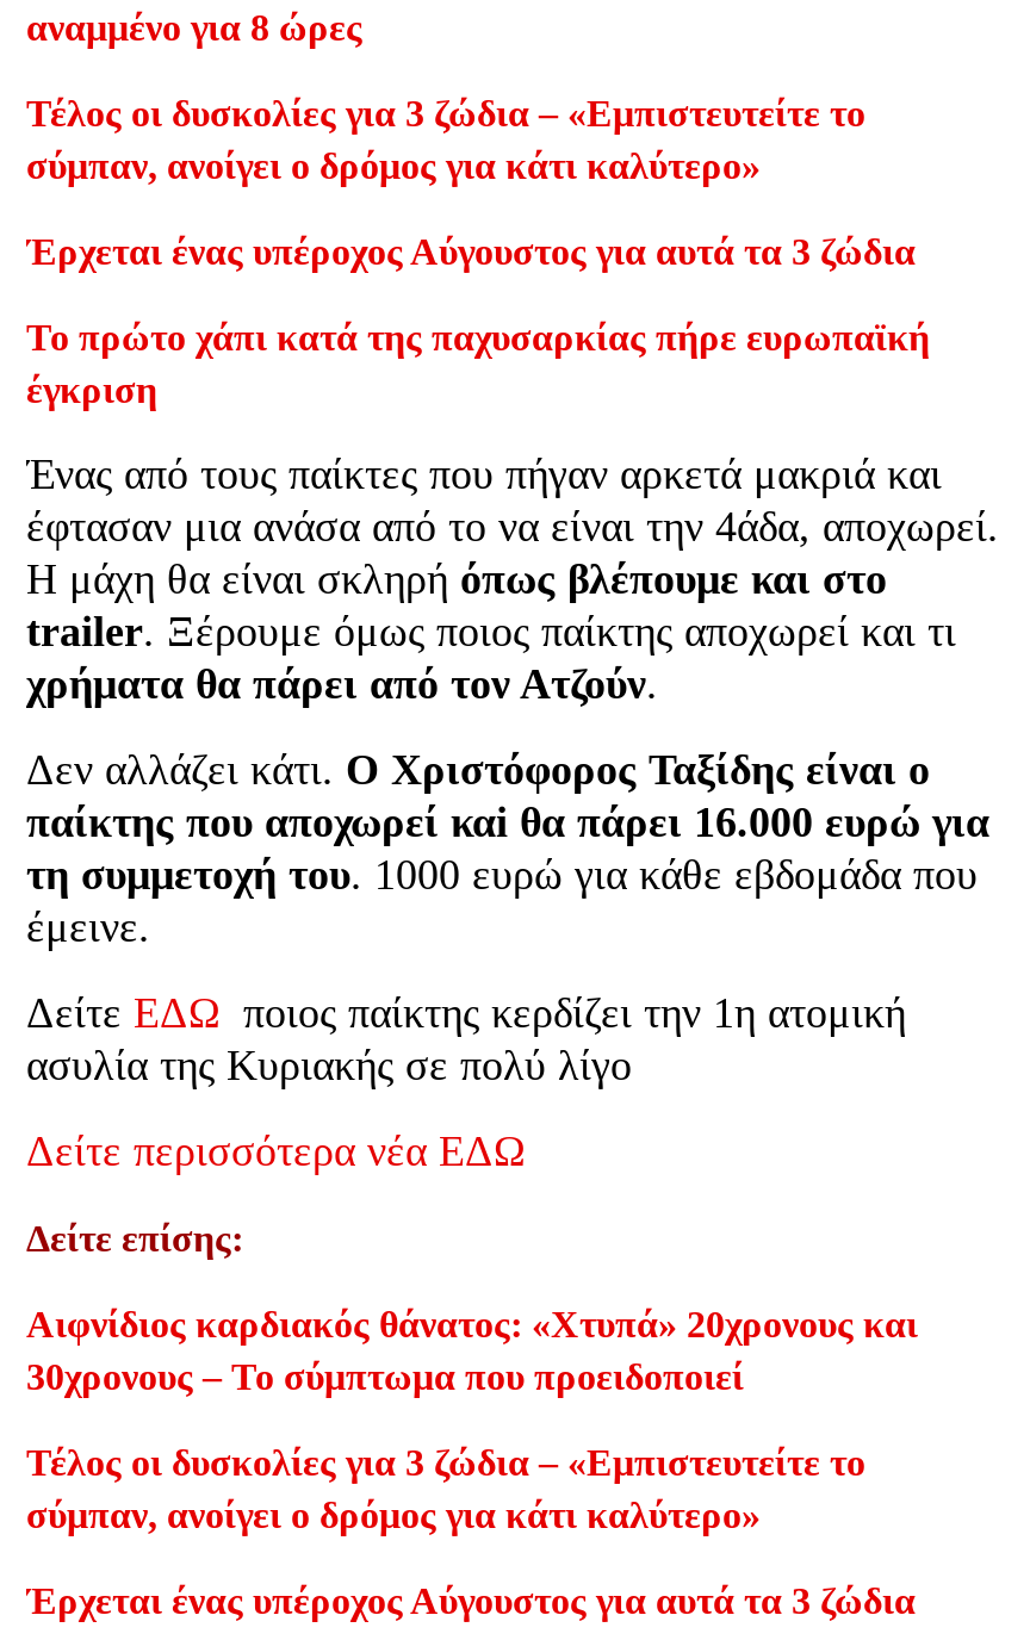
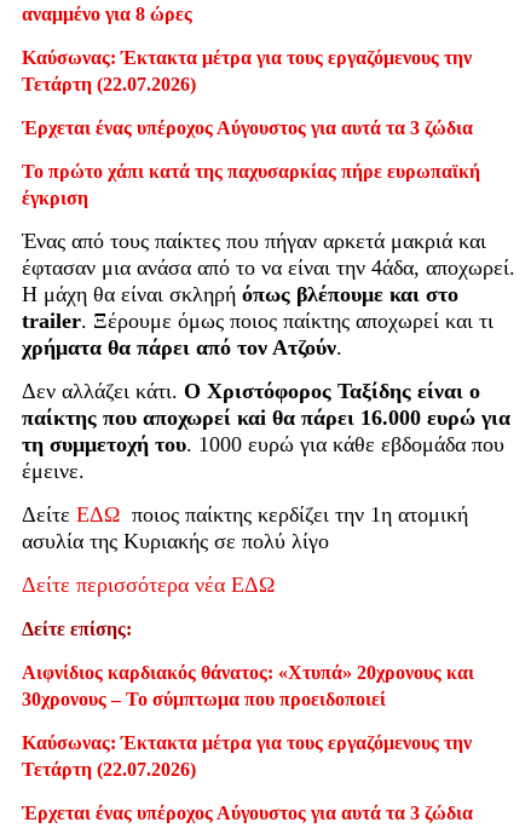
[26,93,865,186] Τέλος οι δυσκολίες για 3 ζώδια – «Εμπιστευτείτε το | σύμπαν, ανοίγει ο δρόμος για κάτι καλύτερο» -> [22,47,472,94] Καύσωνας: Έκτακτα μέτρα για τους εργαζόμενους την | Τετάρτη (22.07.2026)
[26,1442,865,1535] Τέλος οι δυσκολίες για 3 ζώδια – «Εμπιστευτείτε το | σύμπαν, ανοίγει ο δρόμος για κάτι καλύτερο» -> [22,732,472,779] Καύσωνας: Έκτακτα μέτρα για τους εργαζόμενους την | Τετάρτη (22.07.2026)

